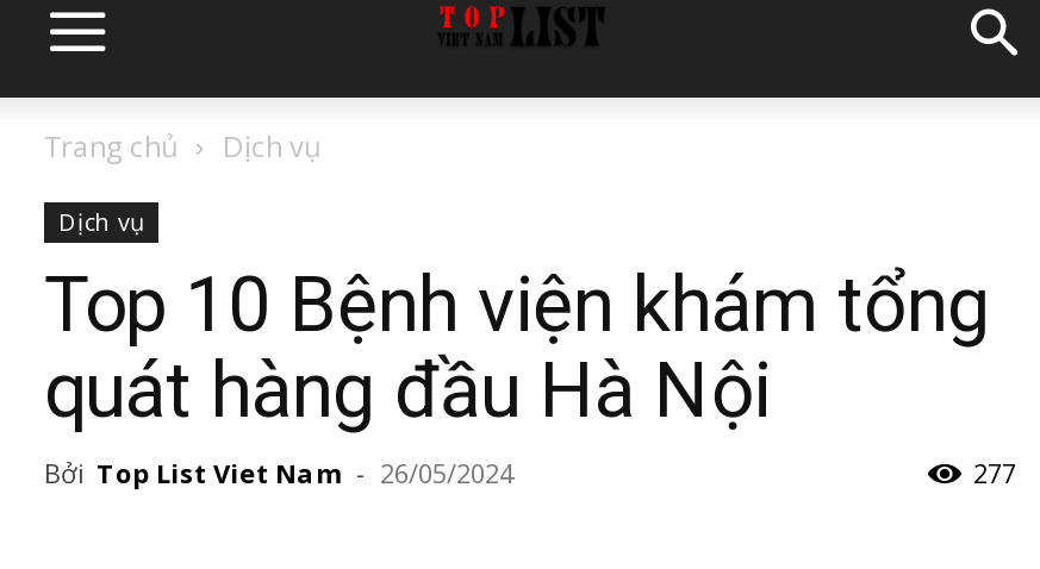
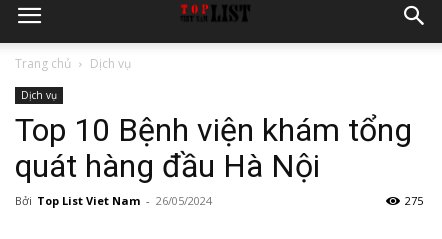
[973,455,1016,490] 277 -> [405,193,423,208] 275

